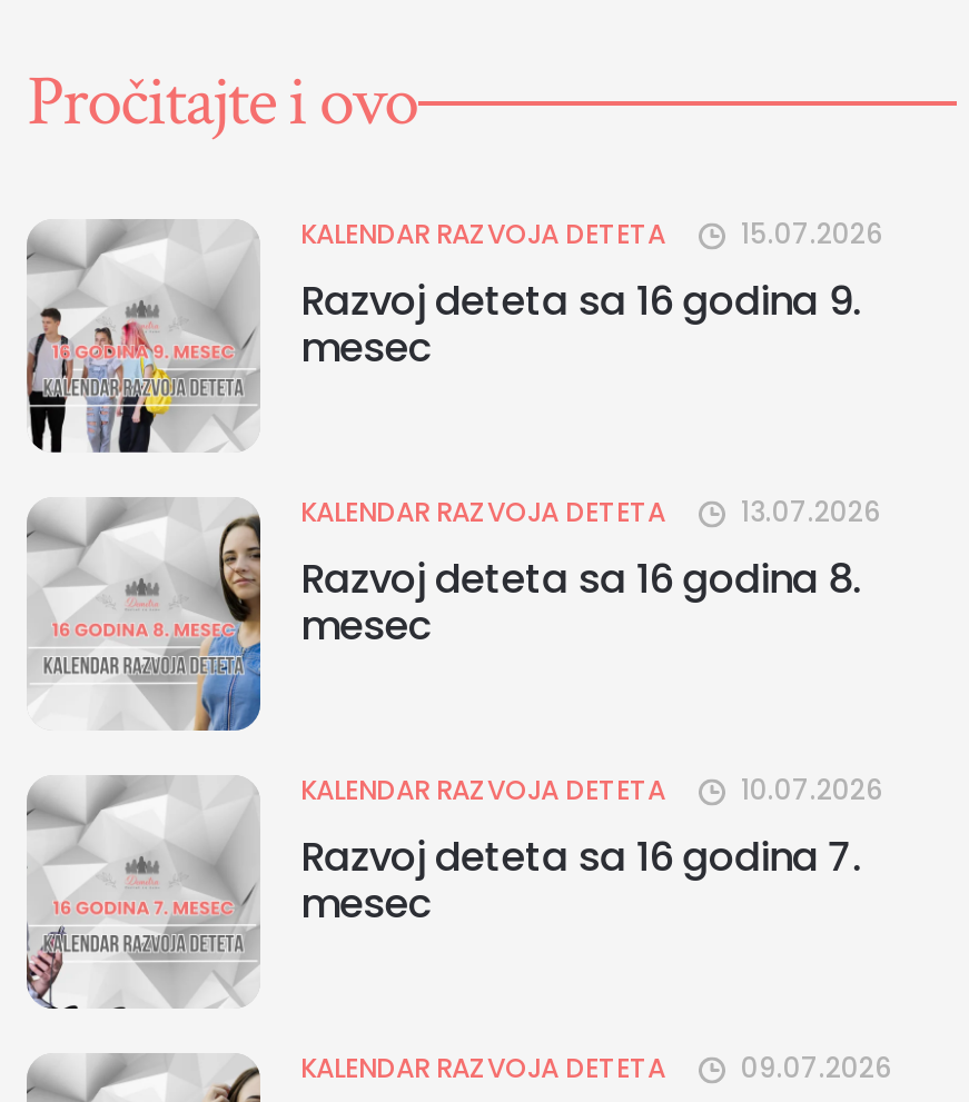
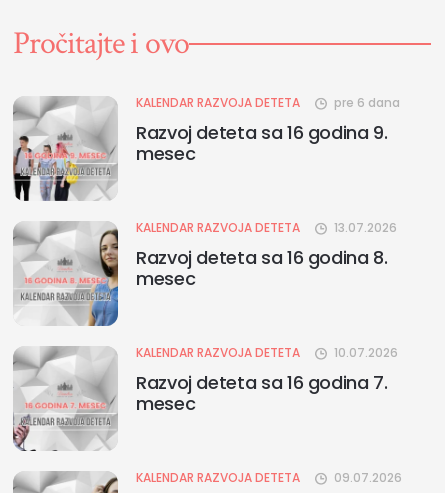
[300,216,883,253] KALENDAR RAZVOJA DETETA 15.07.2026 -> [136,94,400,111] KALENDAR RAZVOJA DETETA pre 6 dana

